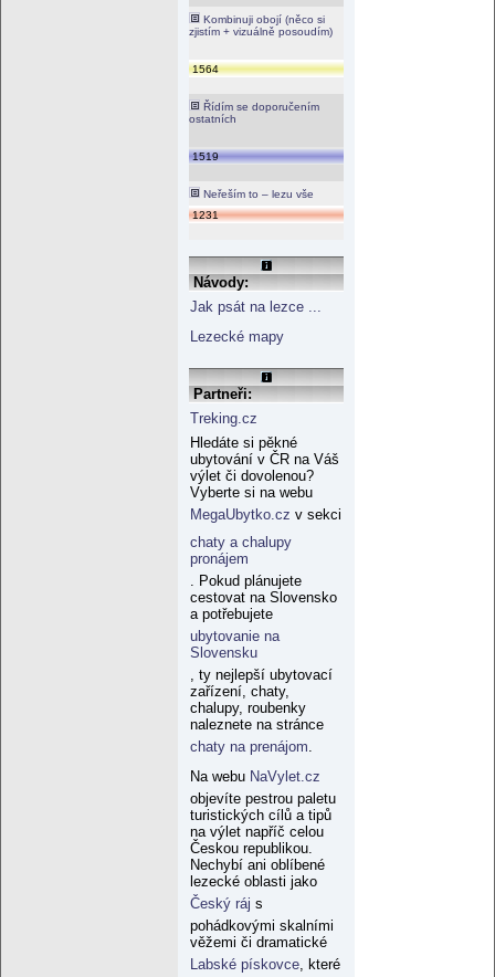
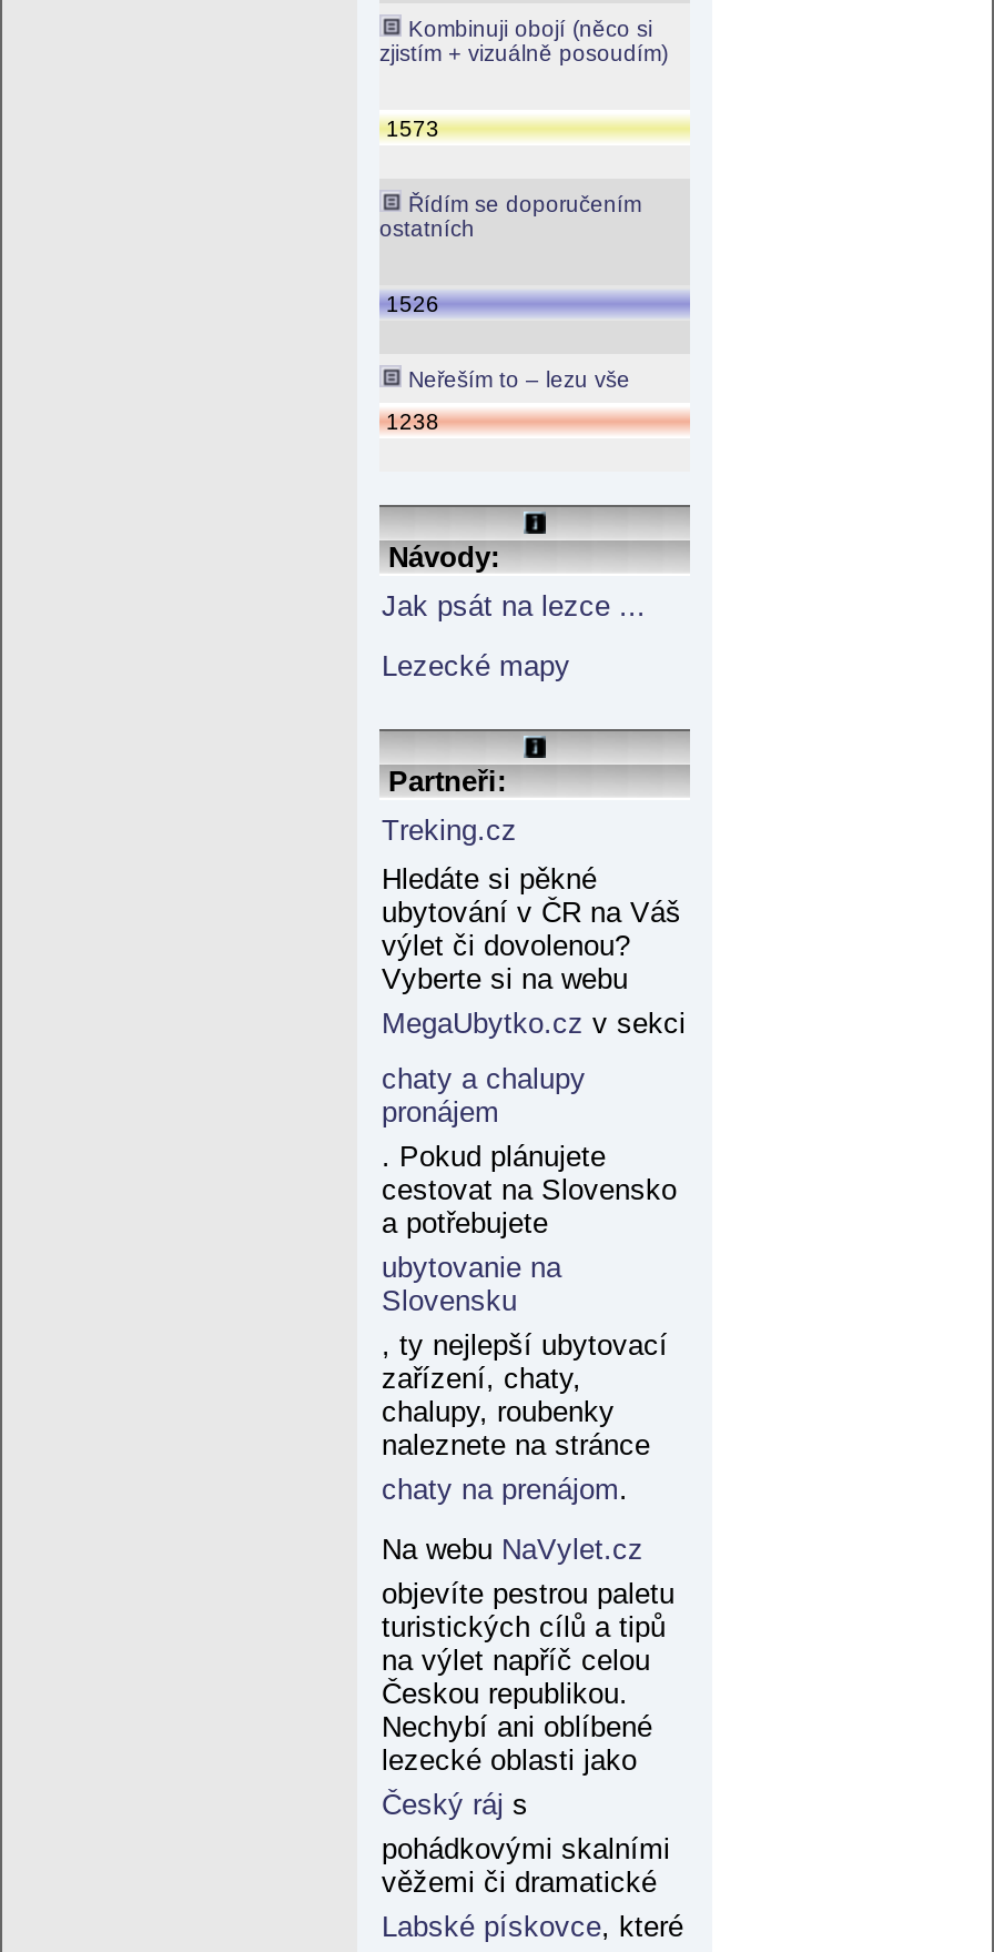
[189,63,219,75] 1564 -> [379,116,439,140] 1573
[189,150,219,162] 1519 -> [379,291,439,315] 1526
[189,208,219,221] 1231 -> [379,409,439,433] 1238

